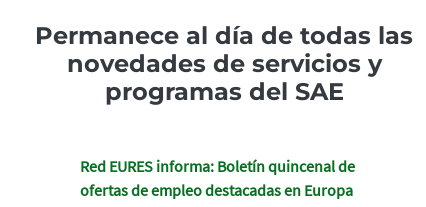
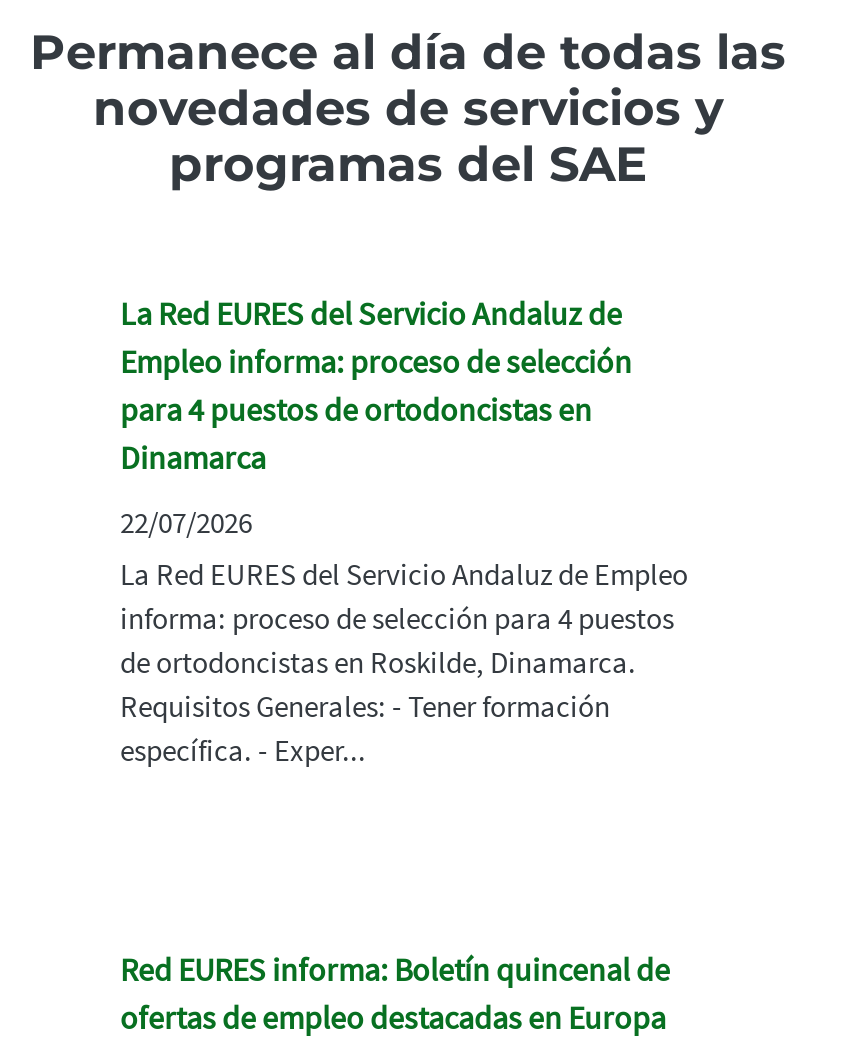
none -> [120,293,688,769] La Red EURES del Servicio Andaluz de | Empleo informa: proceso de selección | para 4 puestos de ortodoncistas en | Dinamarca | 22/07/2026 | La Red EURES del Servicio Andaluz de Empleo | informa: proceso de selección para 4 puestos | de ortodoncistas en Roskilde, Dinamarca. | Requisitos Generales: - Tener formación | específica. - Exper...

